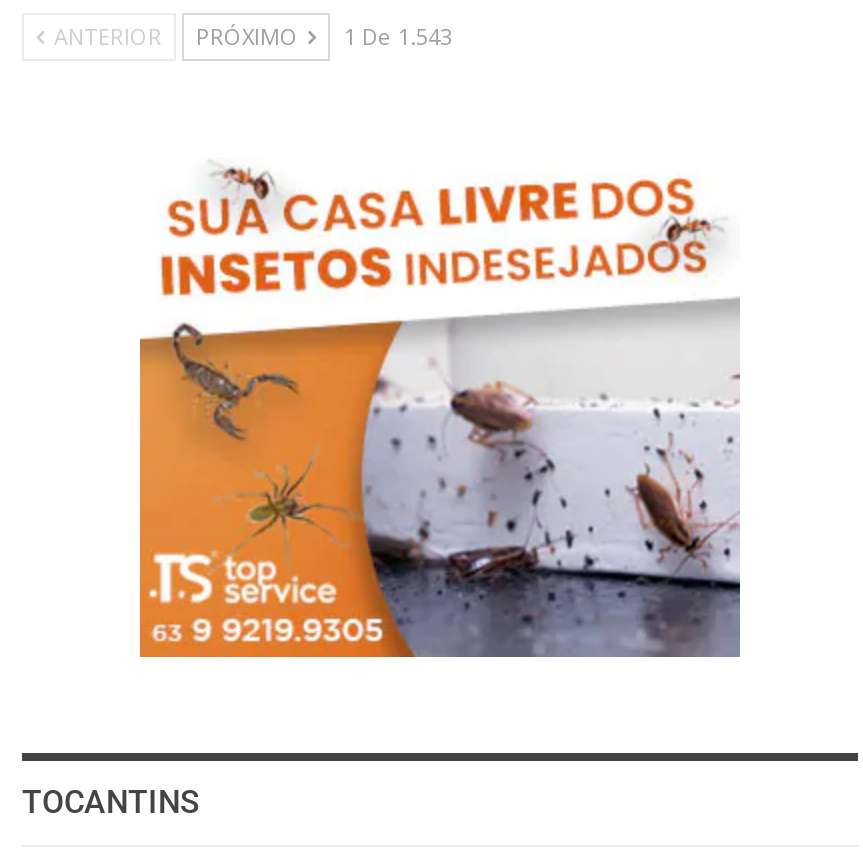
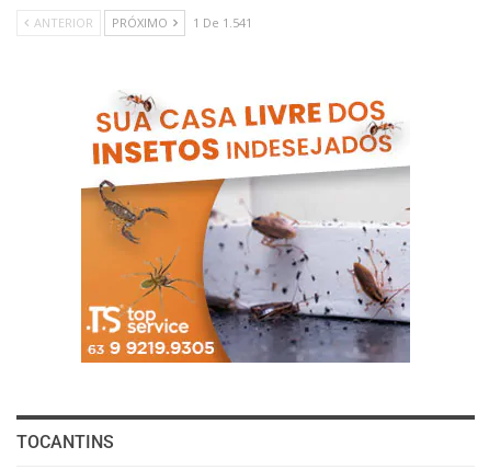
[48,21,452,51] ANTERIOR PRÓXIMO 1 De 1.543 -> [31,14,252,31] ANTERIOR PRÓXIMO 1 De 1.541

